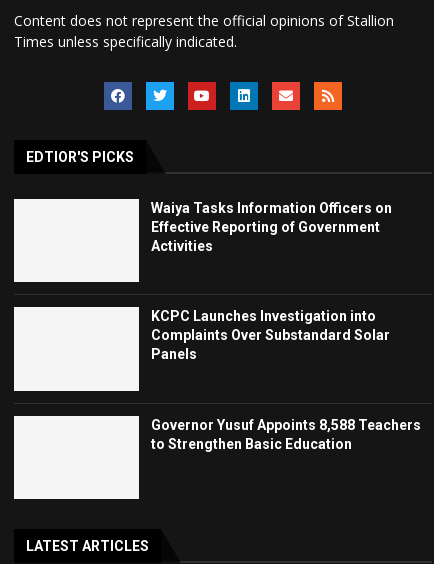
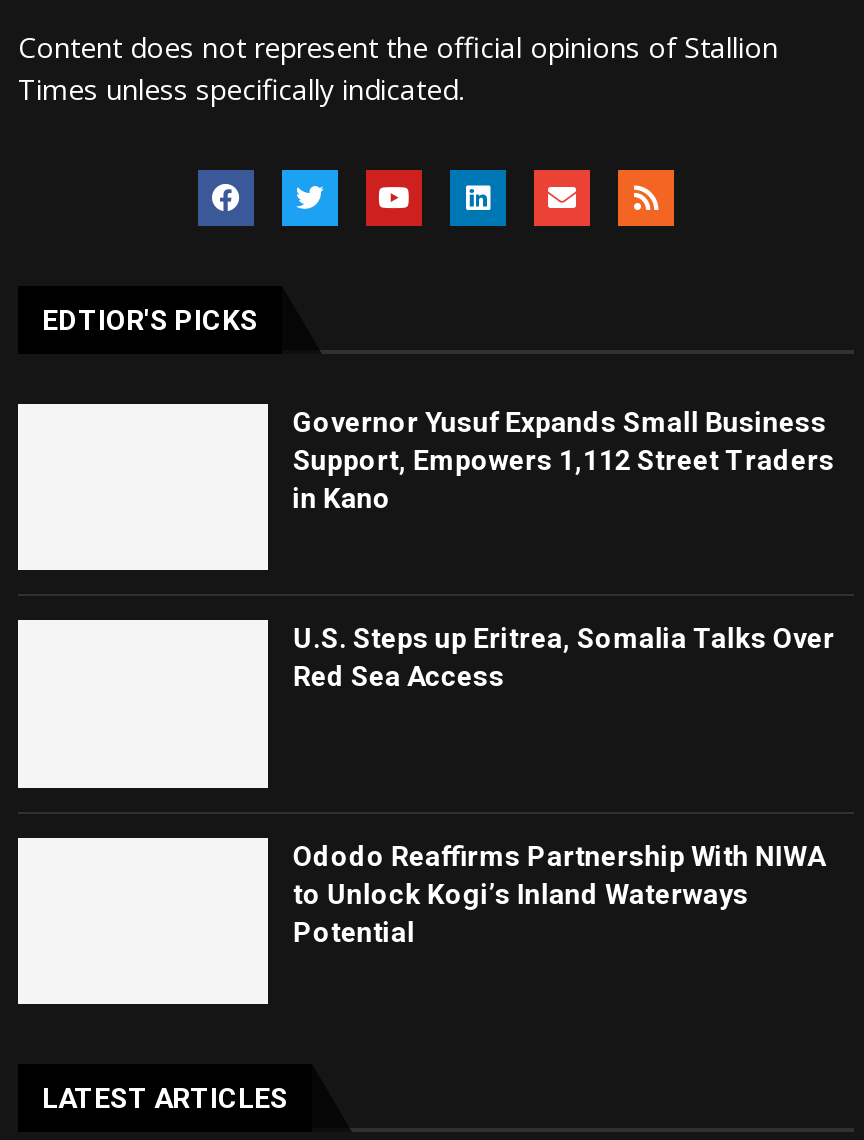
[151,200,392,254] Waiya Tasks Information Officers on | Effective Reporting of Government | Activities -> [293,405,835,513] Governor Yusuf Expands Small Business | Support, Empowers 1,112 Street Traders | in Kano
[151,308,390,362] KCPC Launches Investigation into | Complaints Over Substandard Solar | Panels -> [293,623,835,693] U.S. Steps up Eritrea, Somalia Talks Over | Red Sea Access
[151,417,421,452] Governor Yusuf Appoints 8,588 Teachers | to Strengthen Basic Education -> [293,840,825,948] Ododo Reaffirms Partnership With NIWA | to Unlock Kogi’s Inland Waterways | Potential

